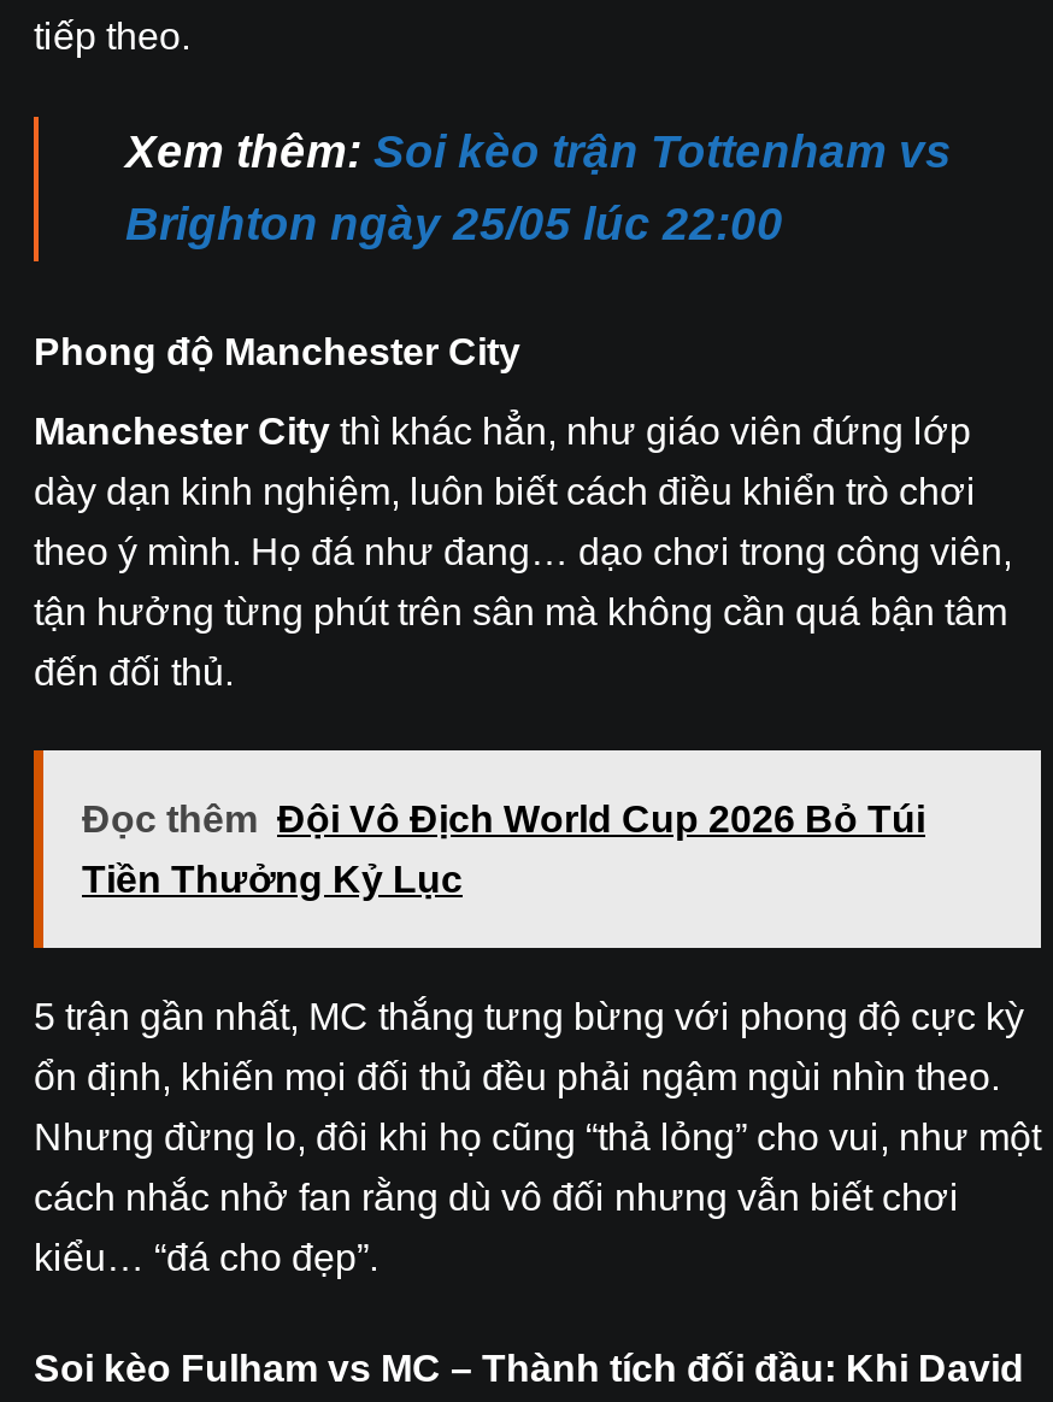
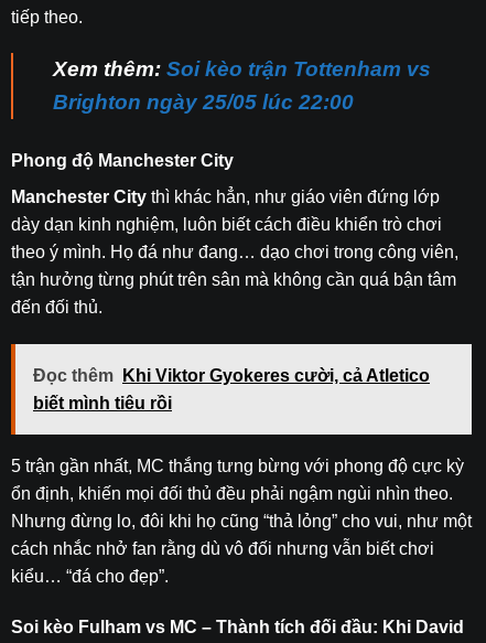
[82,800,925,841] Đọc thêm Đội Vô Địch World Cup 2026 Bỏ Túi -> [33,366,430,385] Đọc thêm Khi Viktor Gyokeres cười, cả Atletico
[82,860,463,901] Tiền Thưởng Kỷ Lục -> [33,394,172,413] biết mình tiêu rồi

